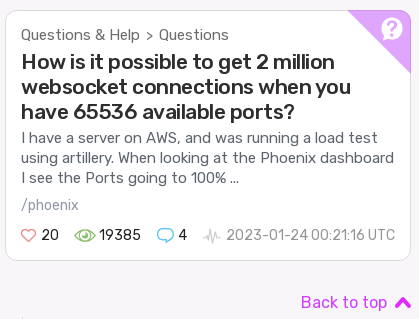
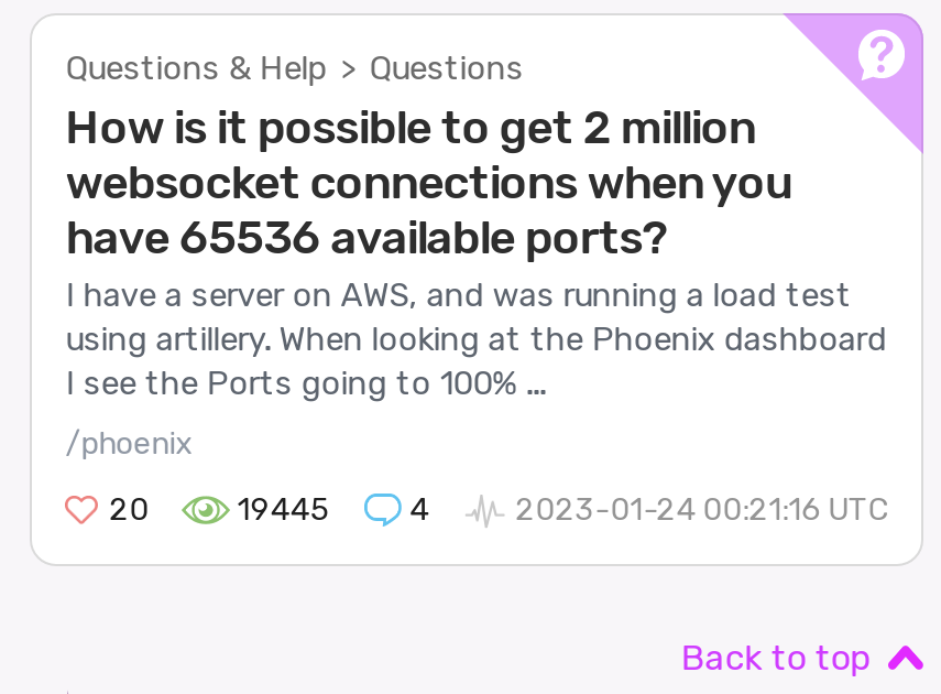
[99,226,141,243] 19385 -> [238,490,330,528] 19445

